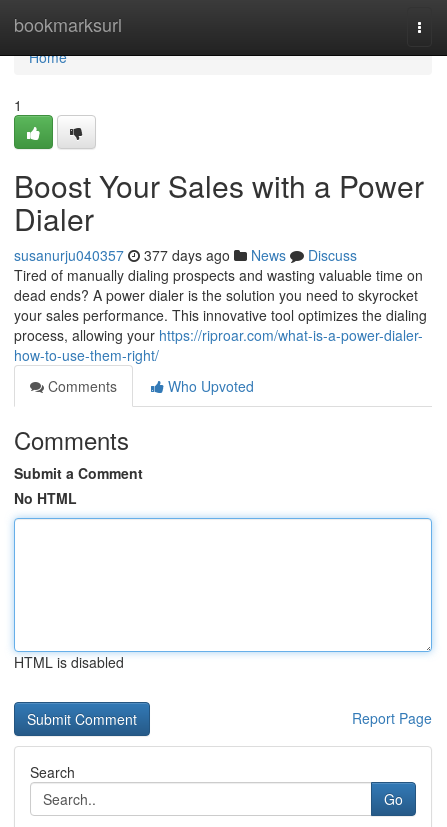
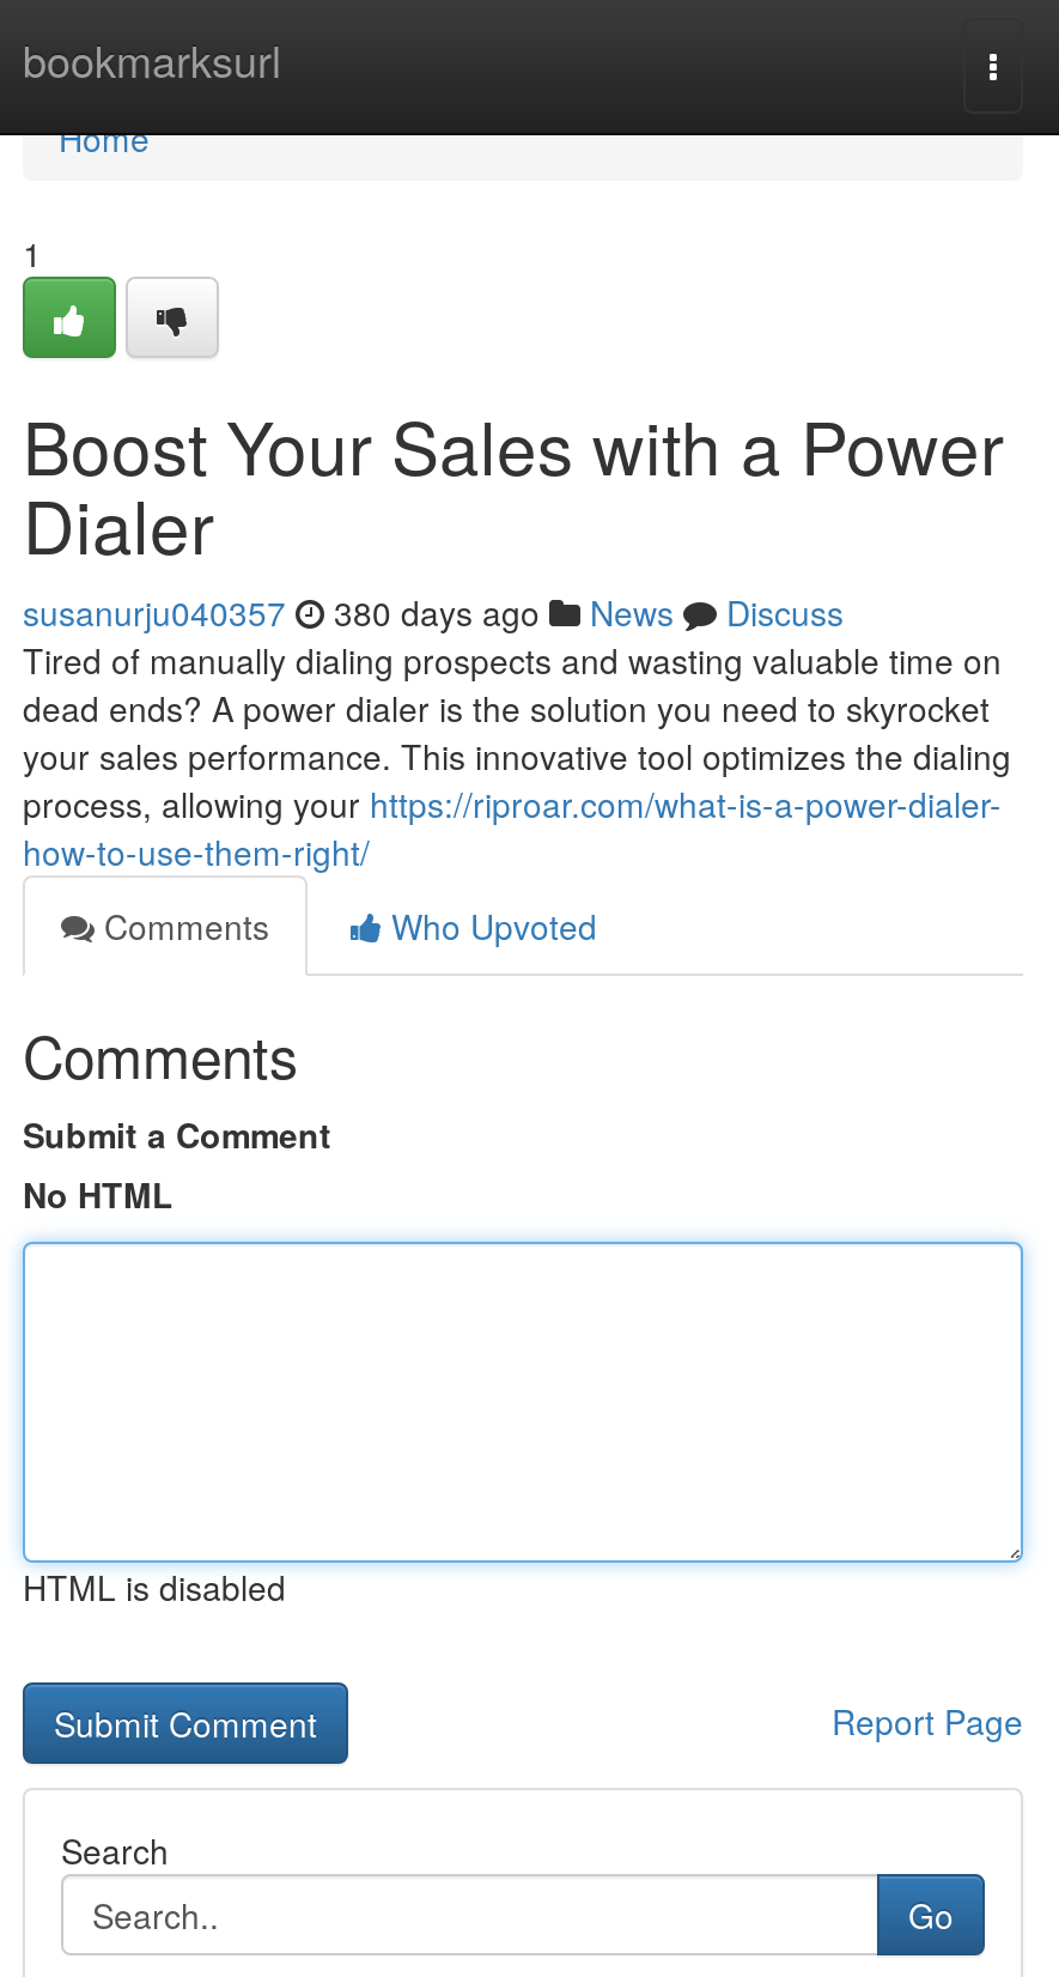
[14,245,357,265] susanurju040357 377 days ago News Discuss -> [23,588,844,636] susanurju040357 380 days ago News Discuss

